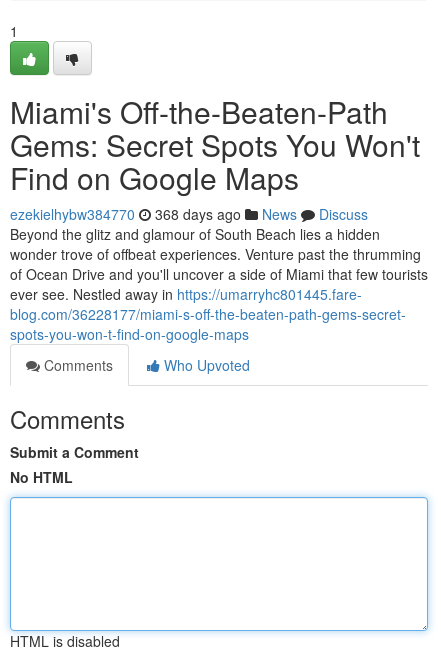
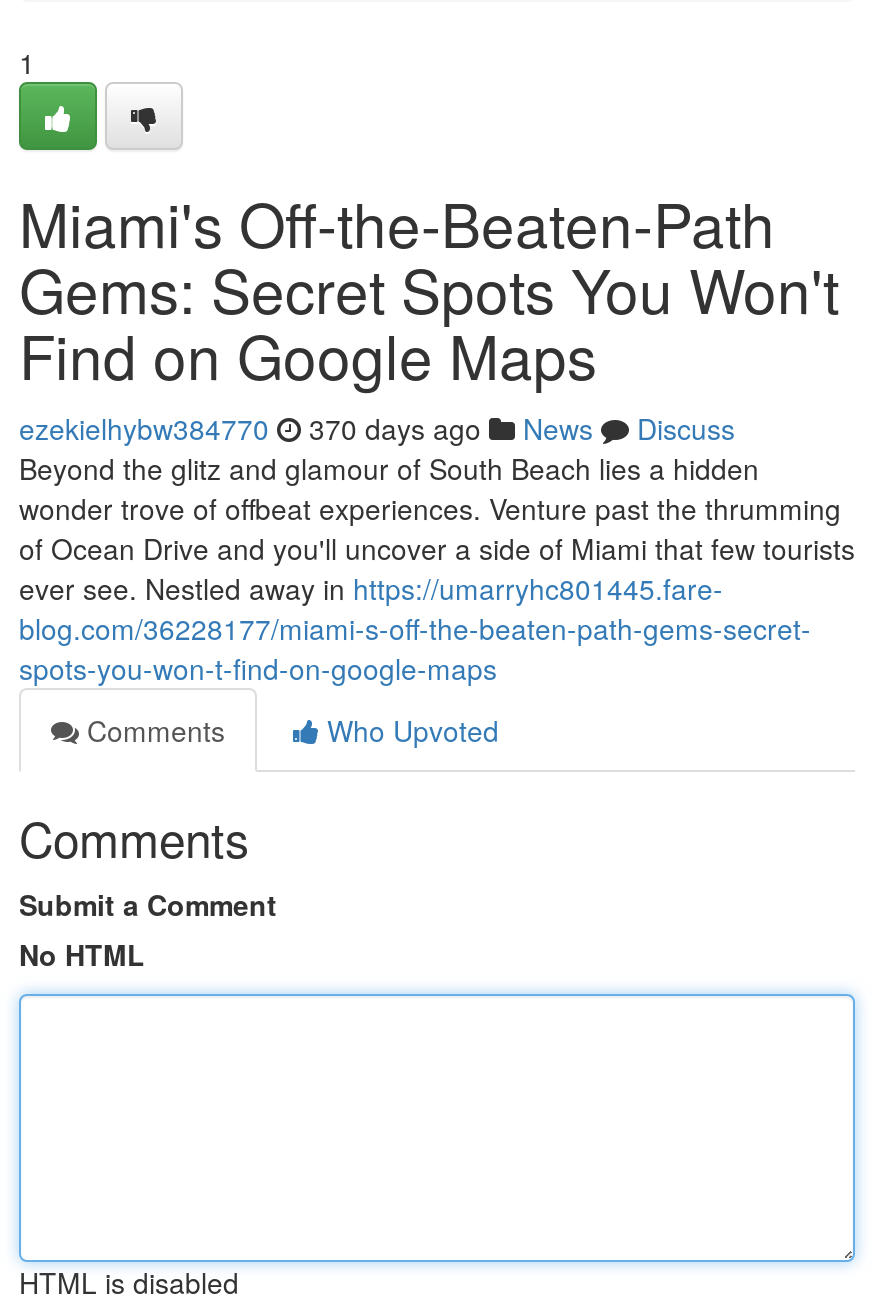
[10,204,368,224] ezekielhybw384770 368 days ago News Discuss -> [19,408,735,448] ezekielhybw384770 370 days ago News Discuss

